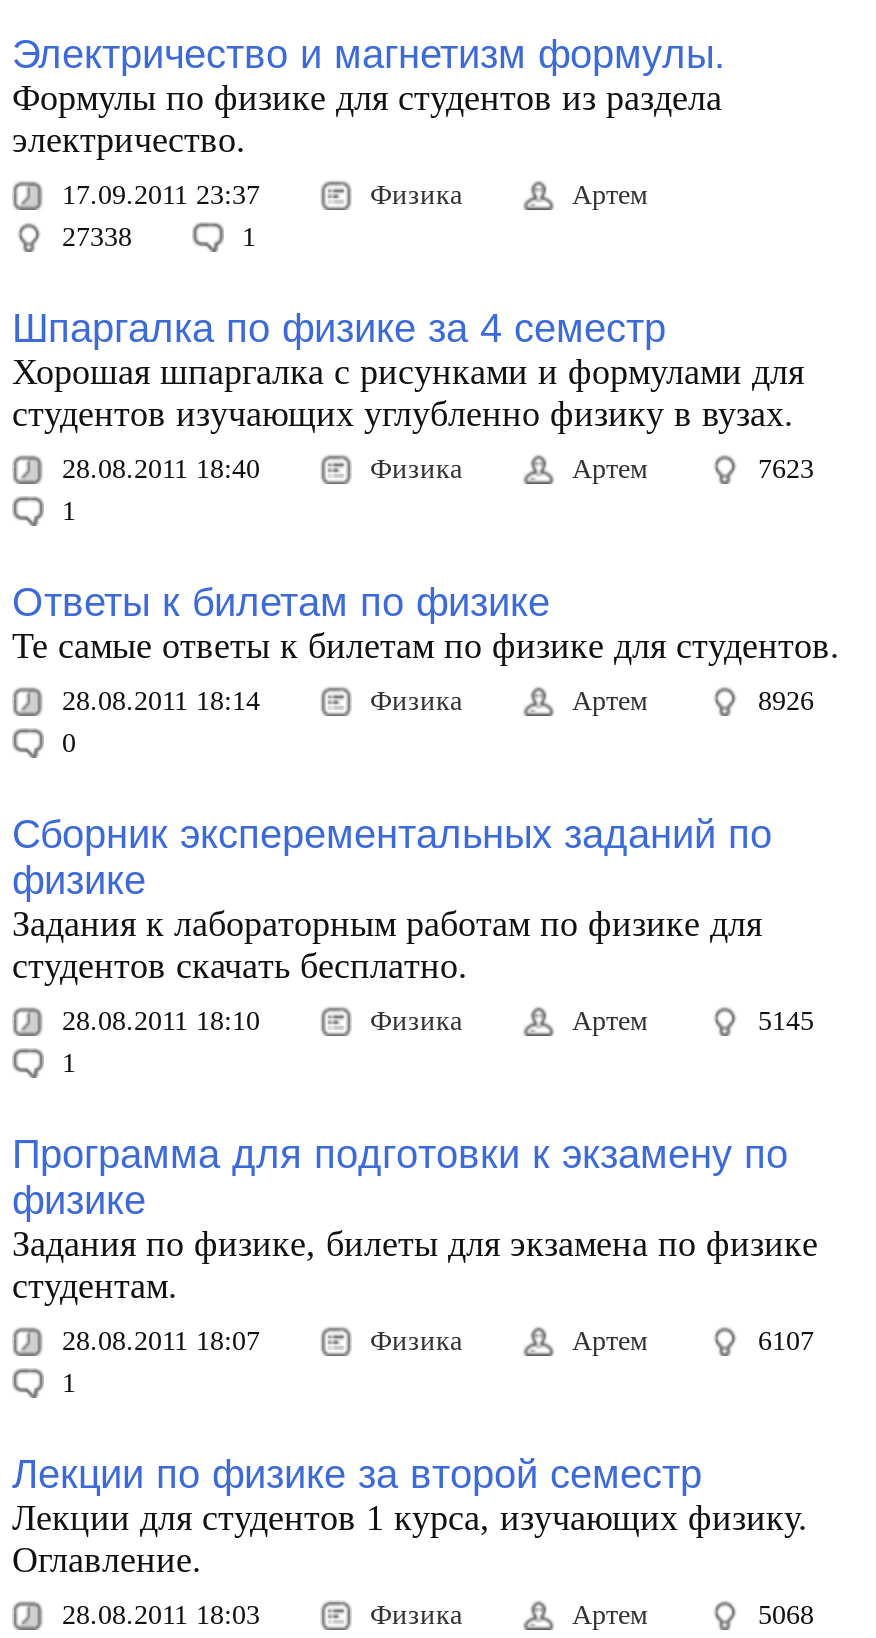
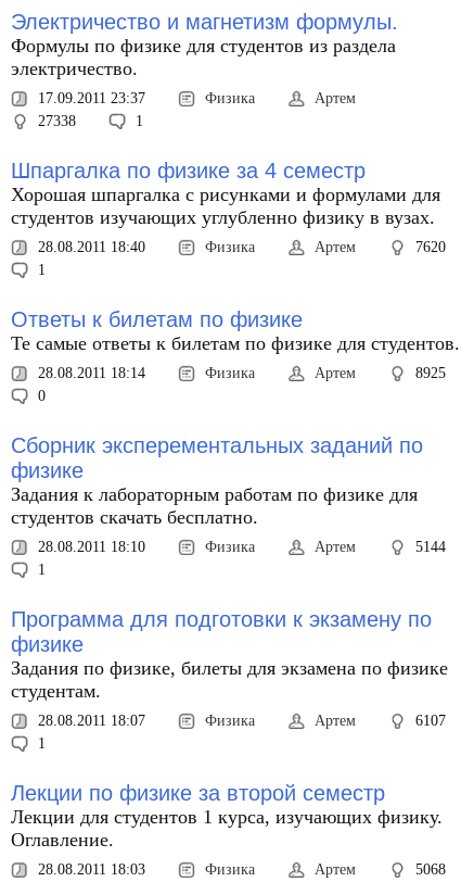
[758,454,814,484] 7623 -> [415,239,446,255] 7620
[758,686,814,716] 8926 -> [415,365,446,381] 8925
[758,1006,814,1036] 5145 -> [415,539,446,555] 5144

